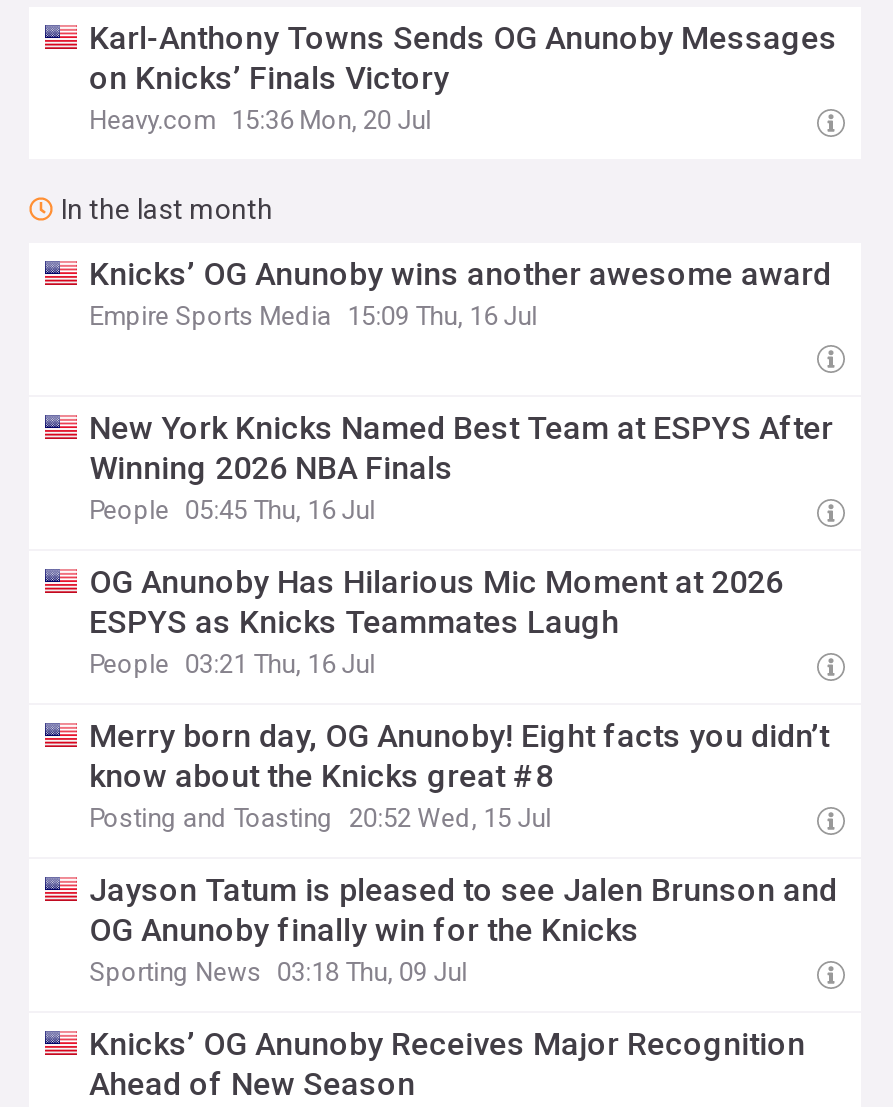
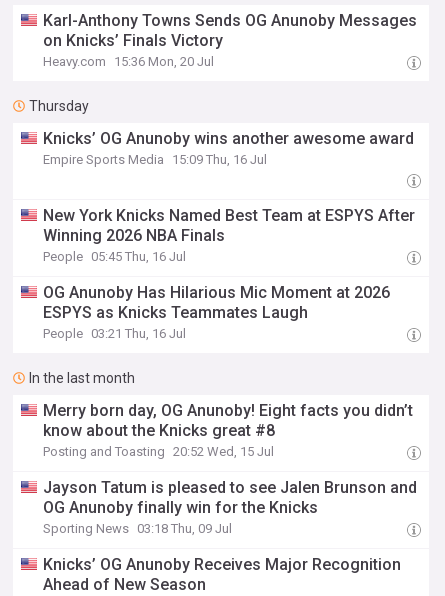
none -> [29,98,89,114] Thursday
moved [61,193,273,225] -> [29,370,135,386]: In the last month

